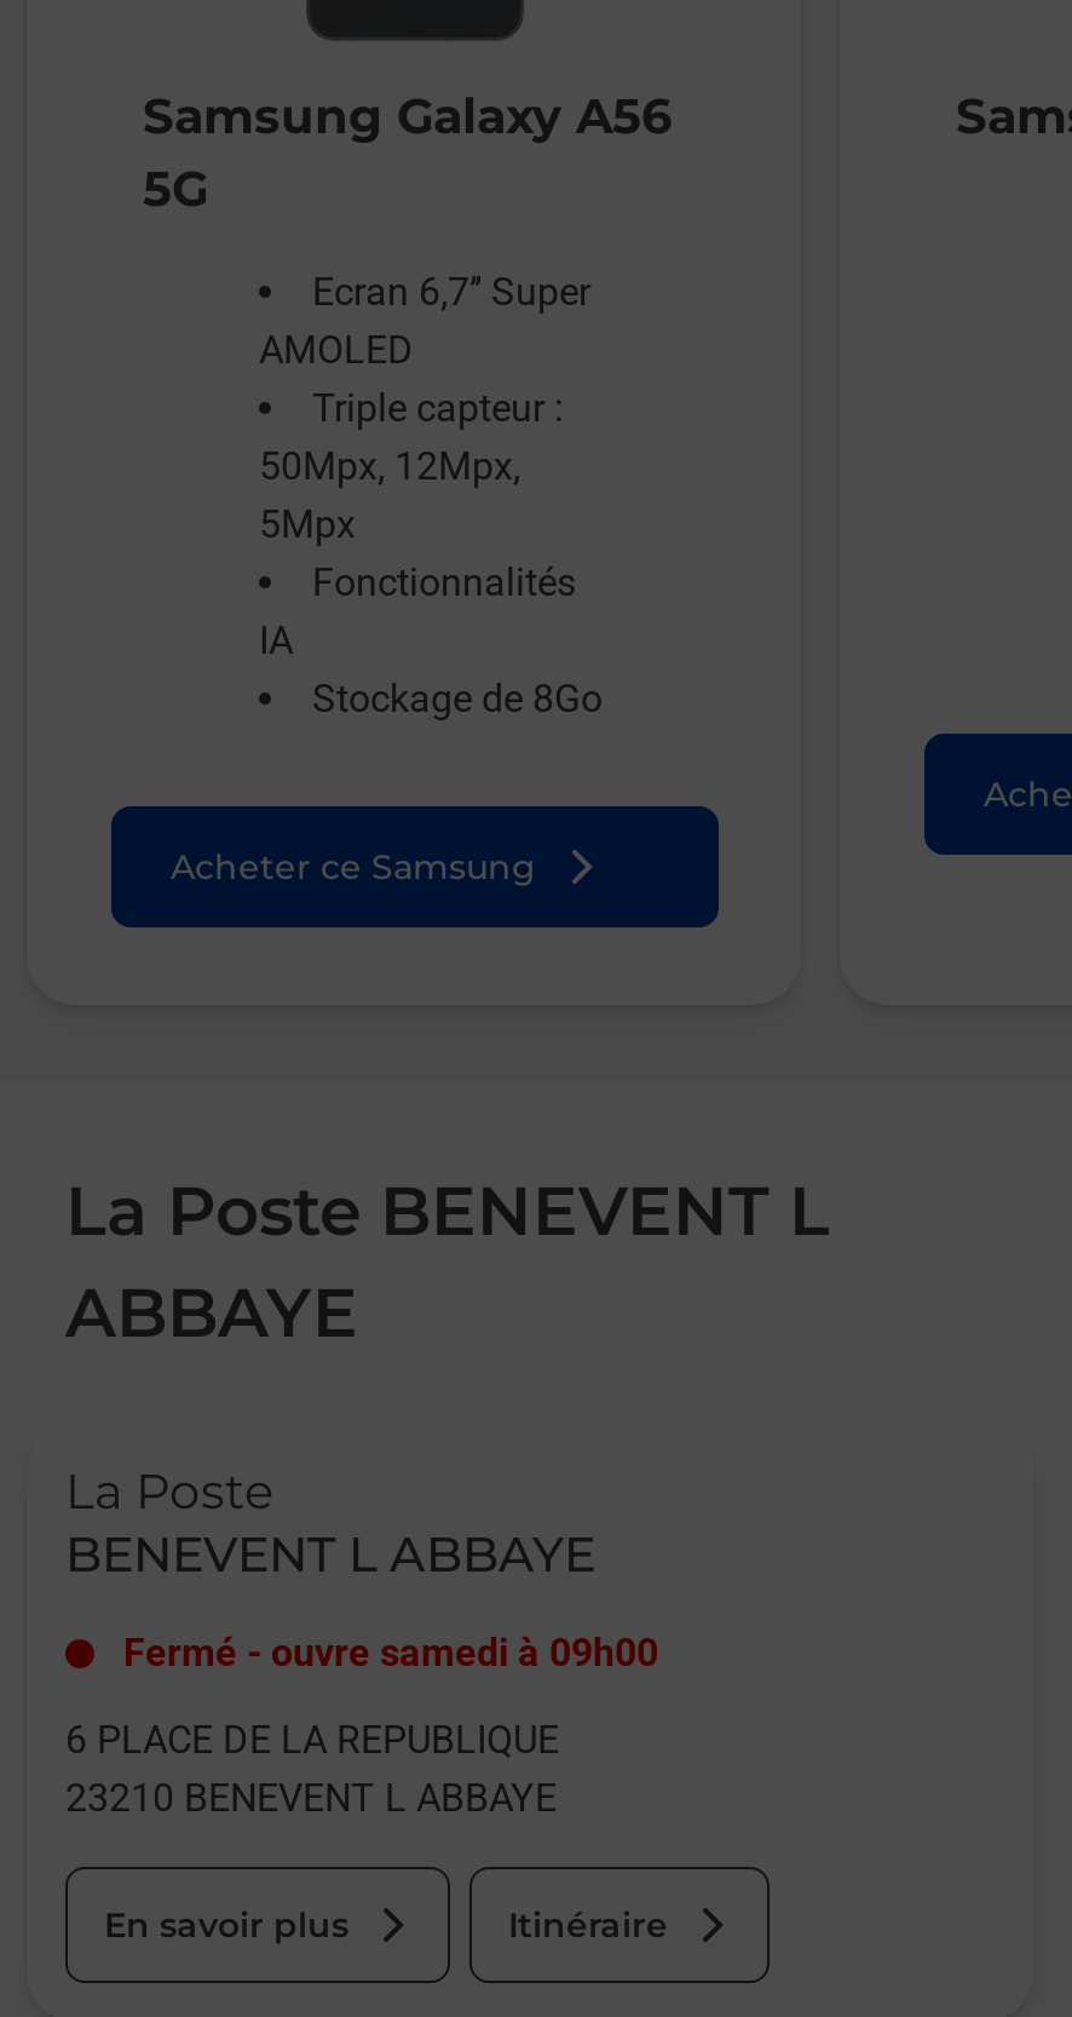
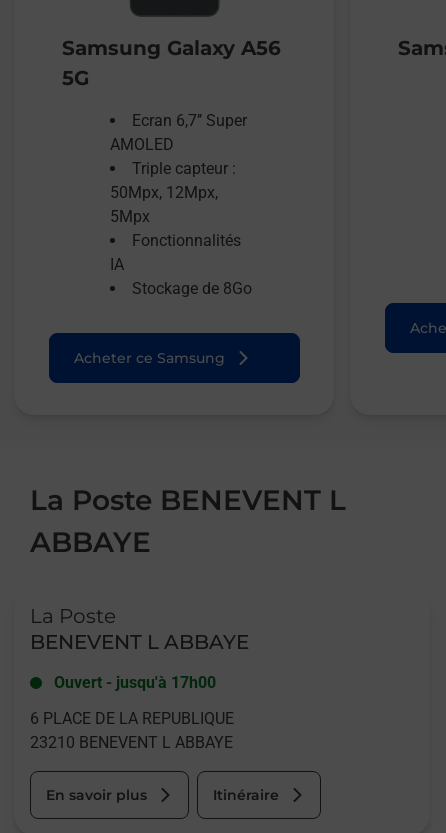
[123,1630,658,1676] Fermé - ouvre samedi à 09h00 -> [54,673,216,692] Ouvert - jusqu'à 17h00

